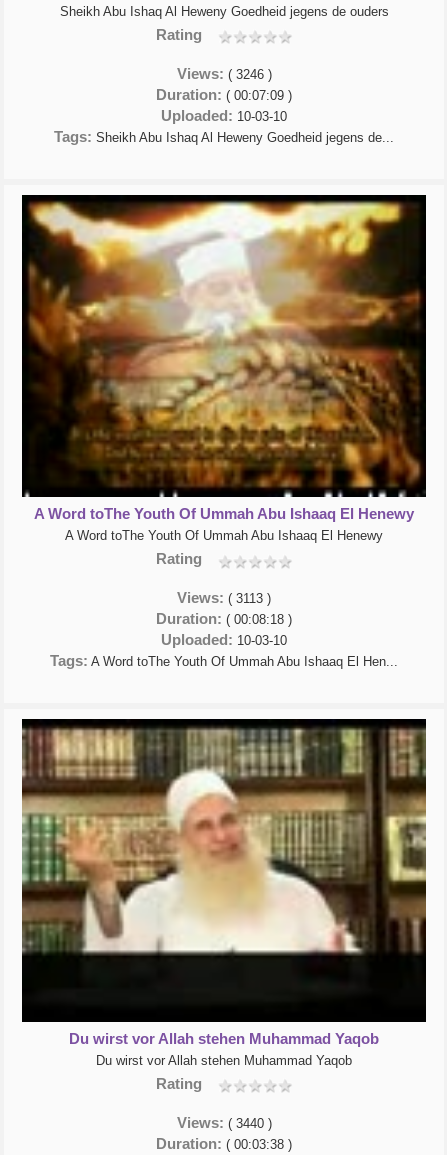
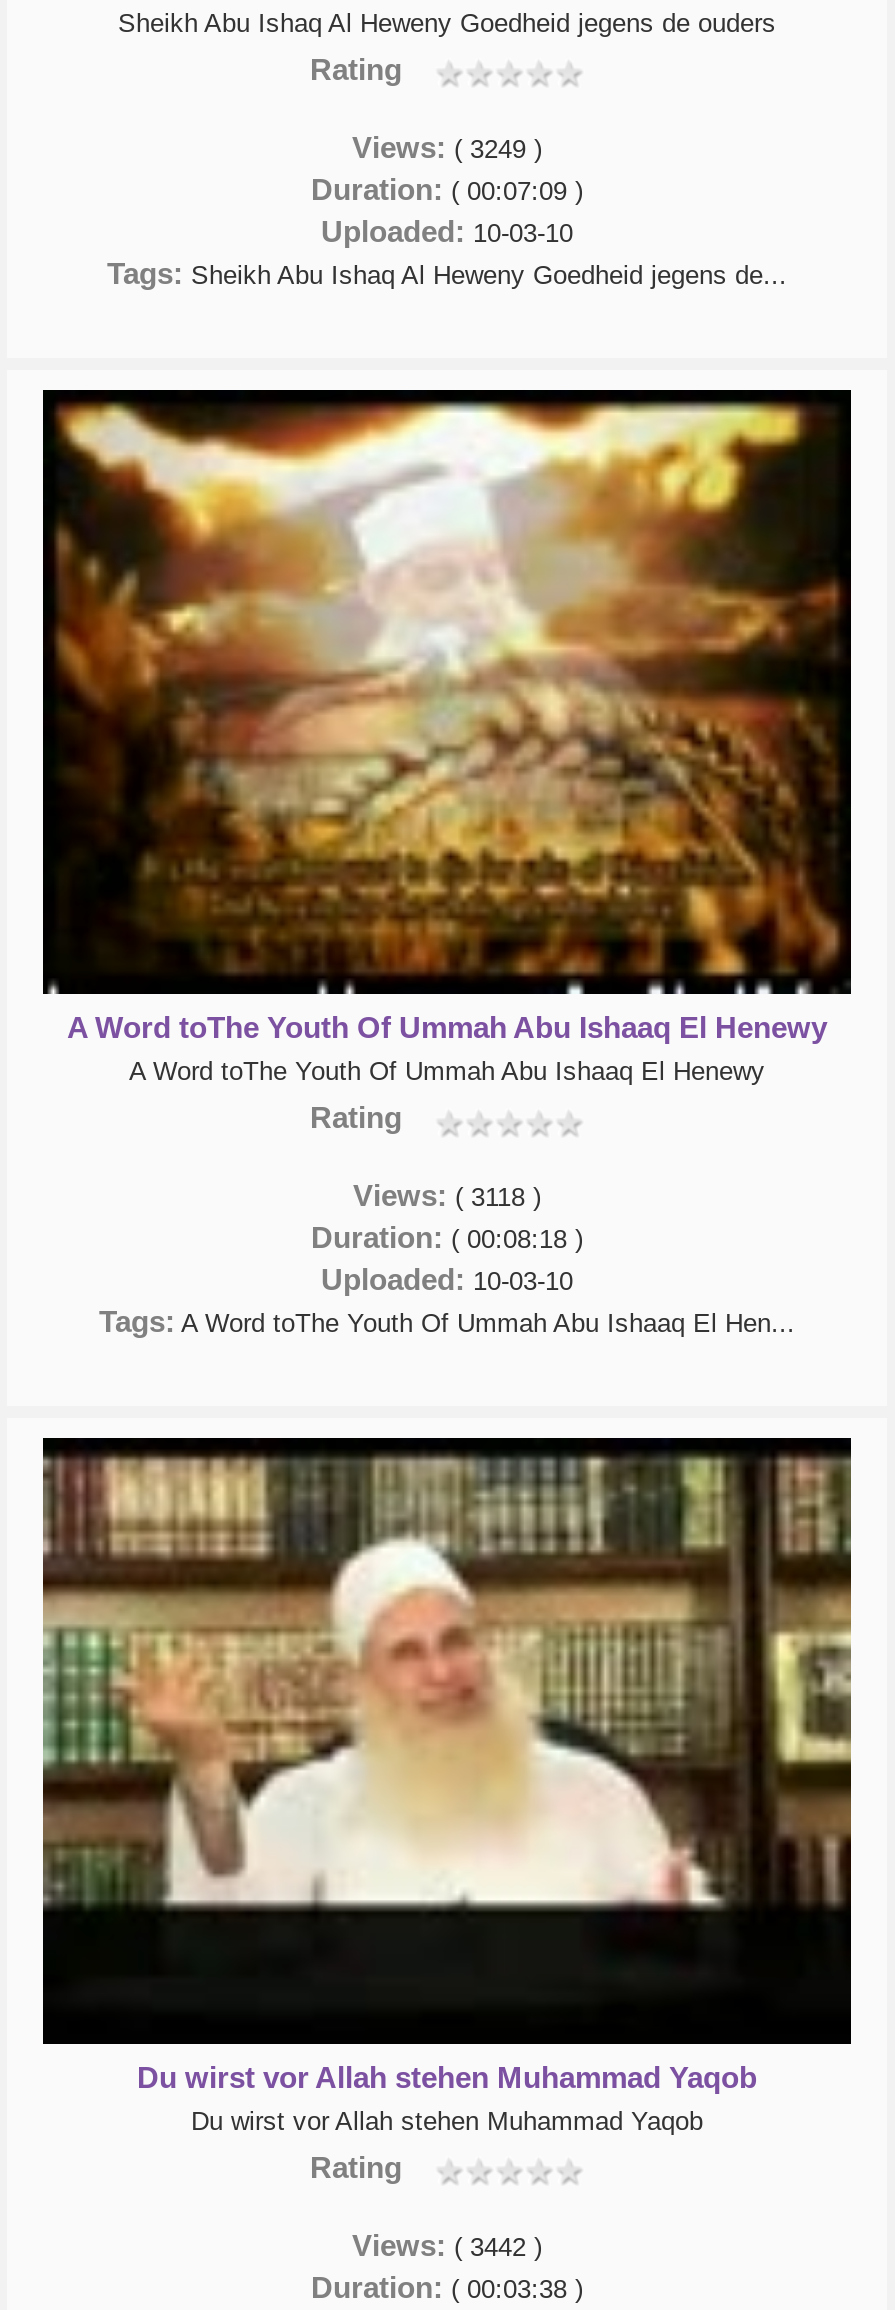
[176,64,271,81] Views: ( 3246 ) -> [352,129,542,163] Views: ( 3249 )
[177,589,271,606] Views: ( 3113 ) -> [353,1179,541,1213] Views: ( 3118 )
[176,1114,271,1131] Views: ( 3440 ) -> [352,2229,542,2263] Views: ( 3442 )

